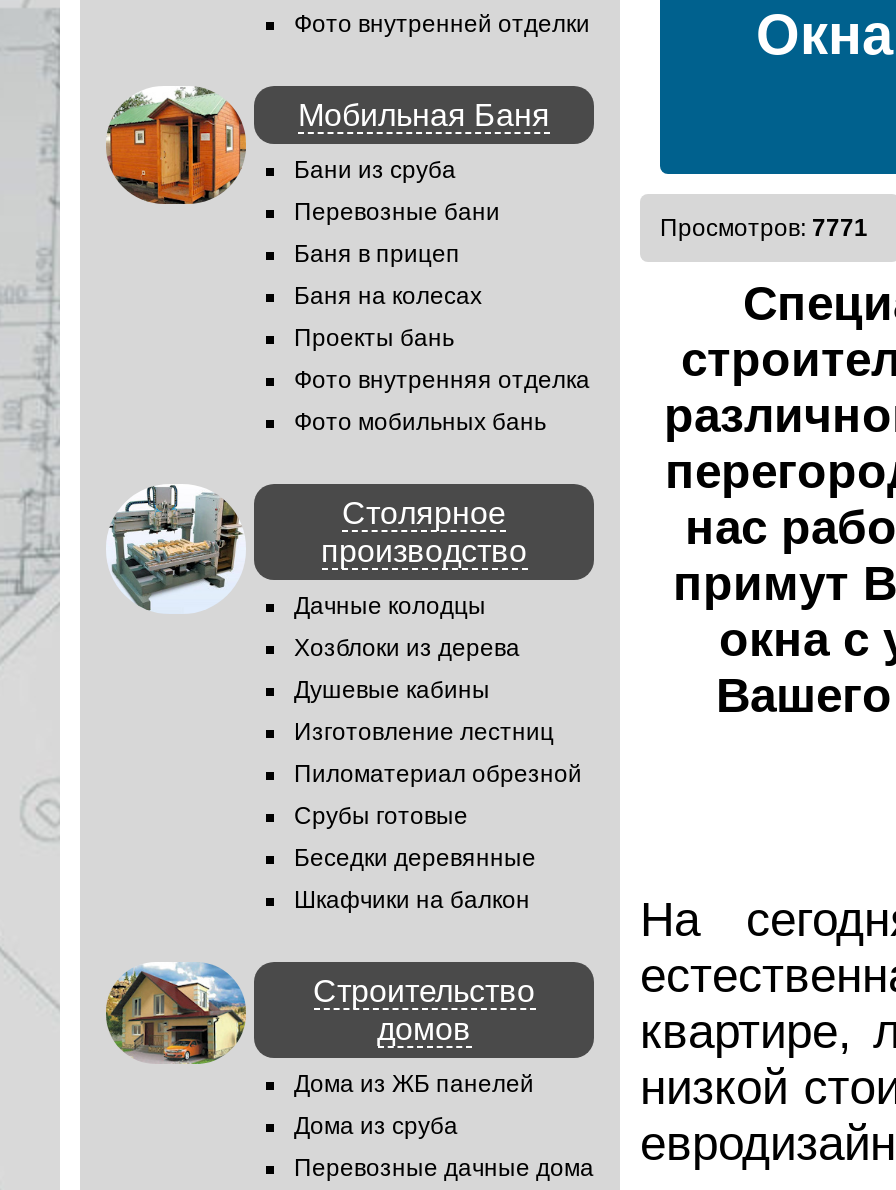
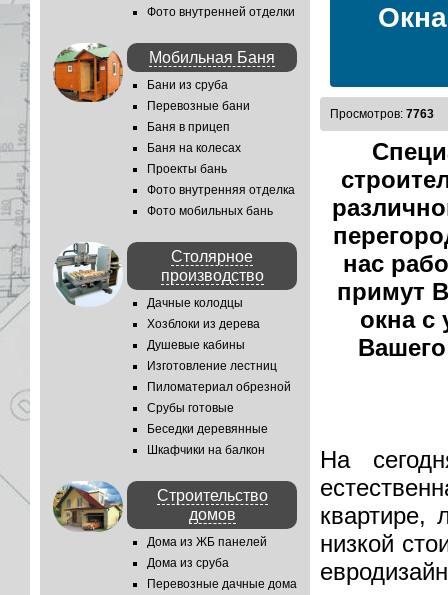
[660,214,868,242] Просмотров: 7771 -> [330,107,434,121] Просмотров: 7763

